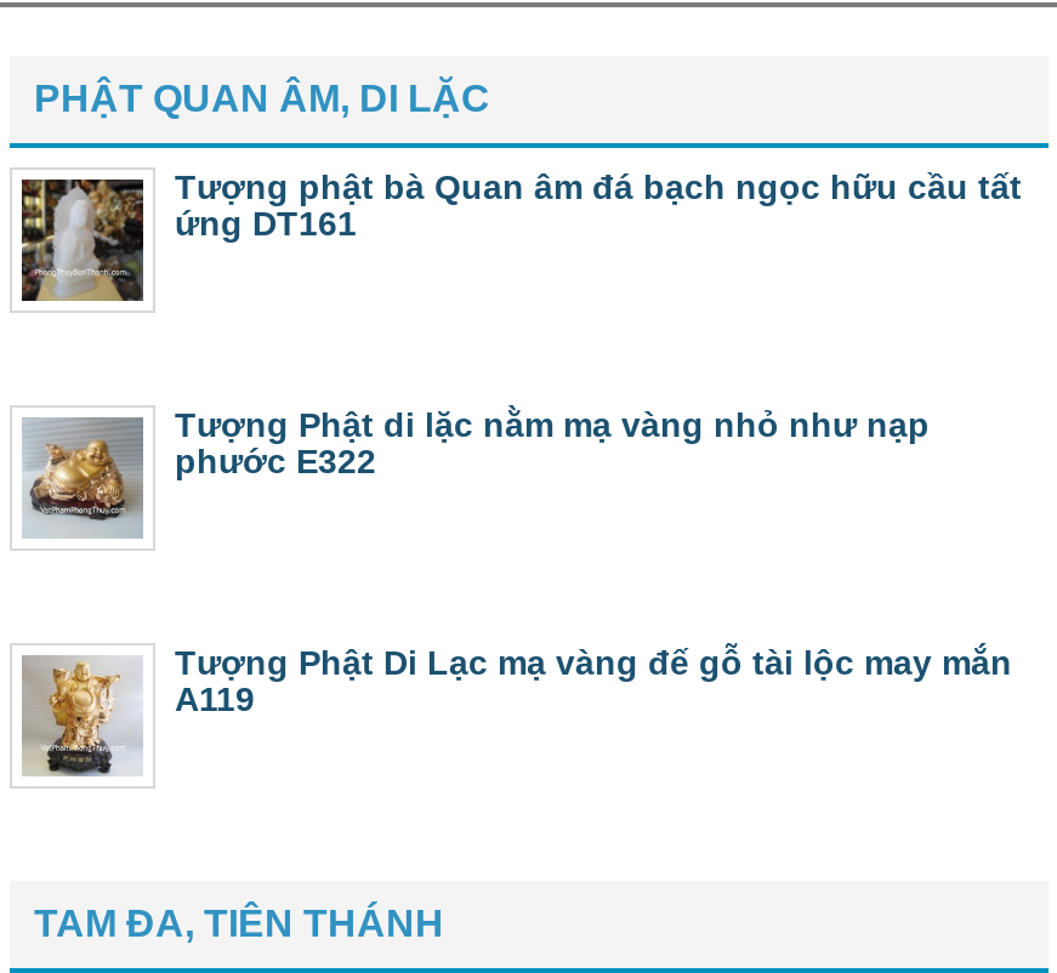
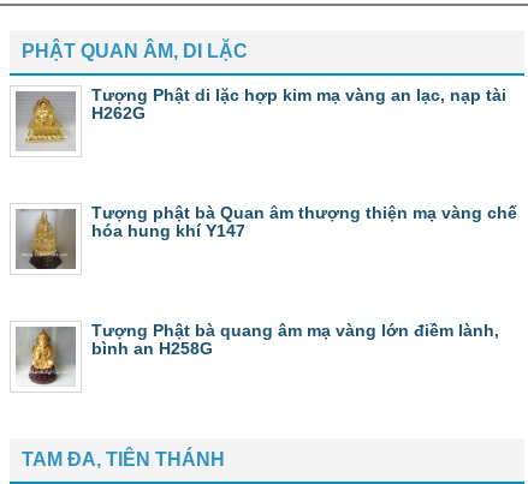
[19,167,1022,303] [image] | Tượng phật bà Quan âm đá bạch ngọc hữu cầu tất | ứng DT161 -> [14,85,506,151] [image] | Tượng Phật di lặc hợp kim mạ vàng an lạc, nạp tài | H262G
[24,405,930,539] [image] | Tượng Phật di lặc nằm mạ vàng nhỏ như nạp | phước E322 -> [16,203,517,270] [image] | Tượng phật bà Quan âm thượng thiện mạ vàng chế | hóa hung khí Y147
[22,643,1012,776] [image] | Tượng Phật Di Lạc mạ vàng đế gỗ tài lộc may mắn | A119 -> [17,321,499,386] [image] | Tượng Phật bà quang âm mạ vàng lớn điềm lành, | bình an H258G

